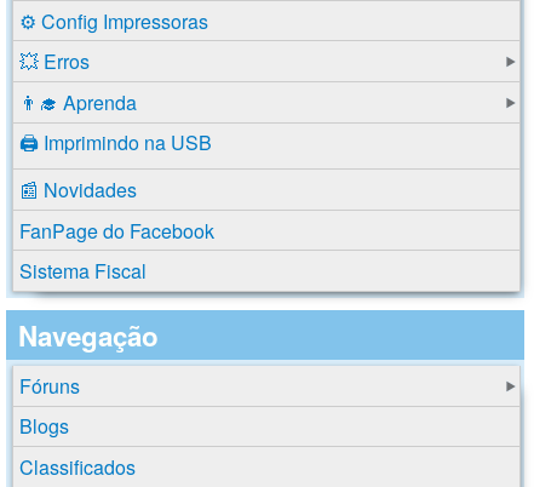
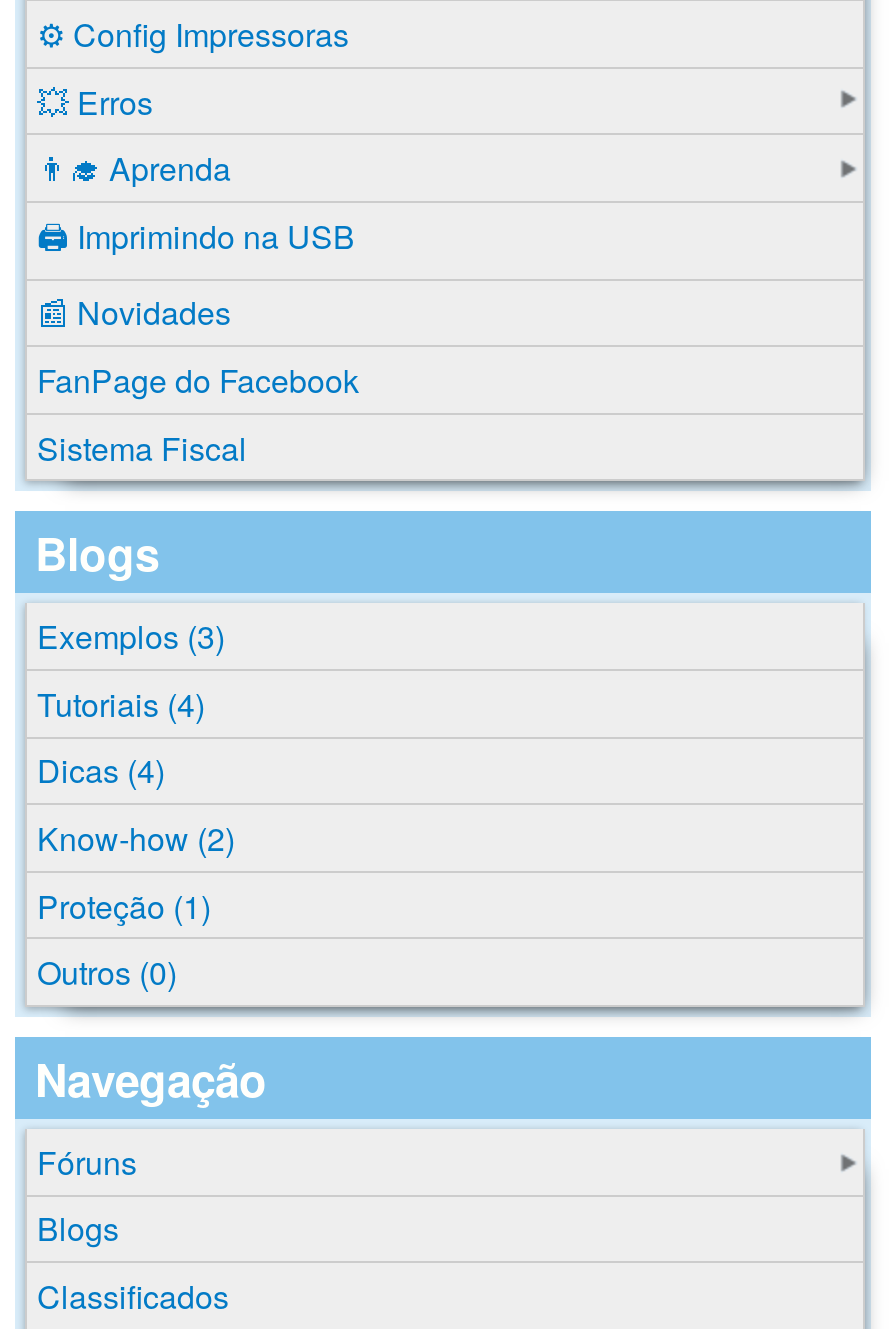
none -> [35,522,235,995] Blogs | Exemplos (3) | Tutoriais (4) | Dicas (4) | Know-how (2) | Proteção (1) | Outros (0)

